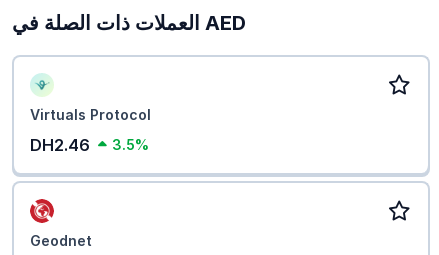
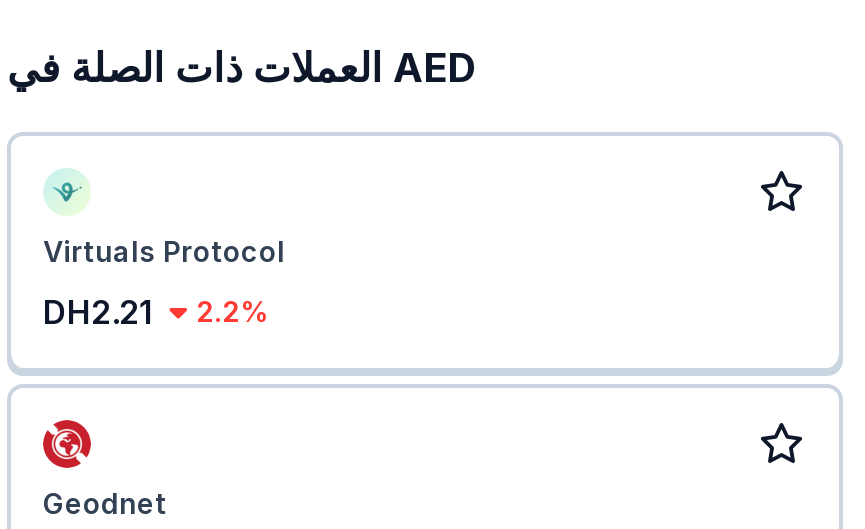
[30,135,148,155] DH2.46 | 3.5% -> [43,292,268,332] DH2.21 | 2.2%

